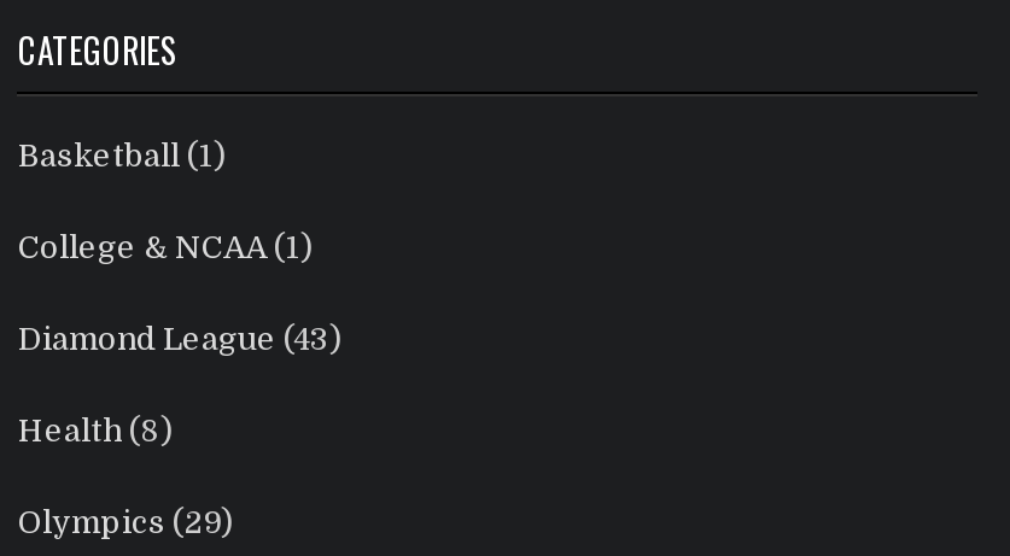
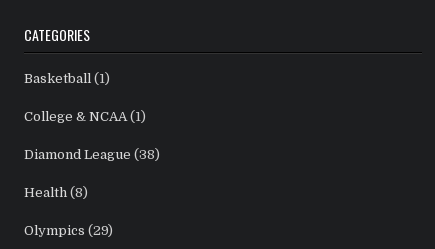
[18,319,341,355] Diamond League (43) -> [24,147,160,162] Diamond League (38)

